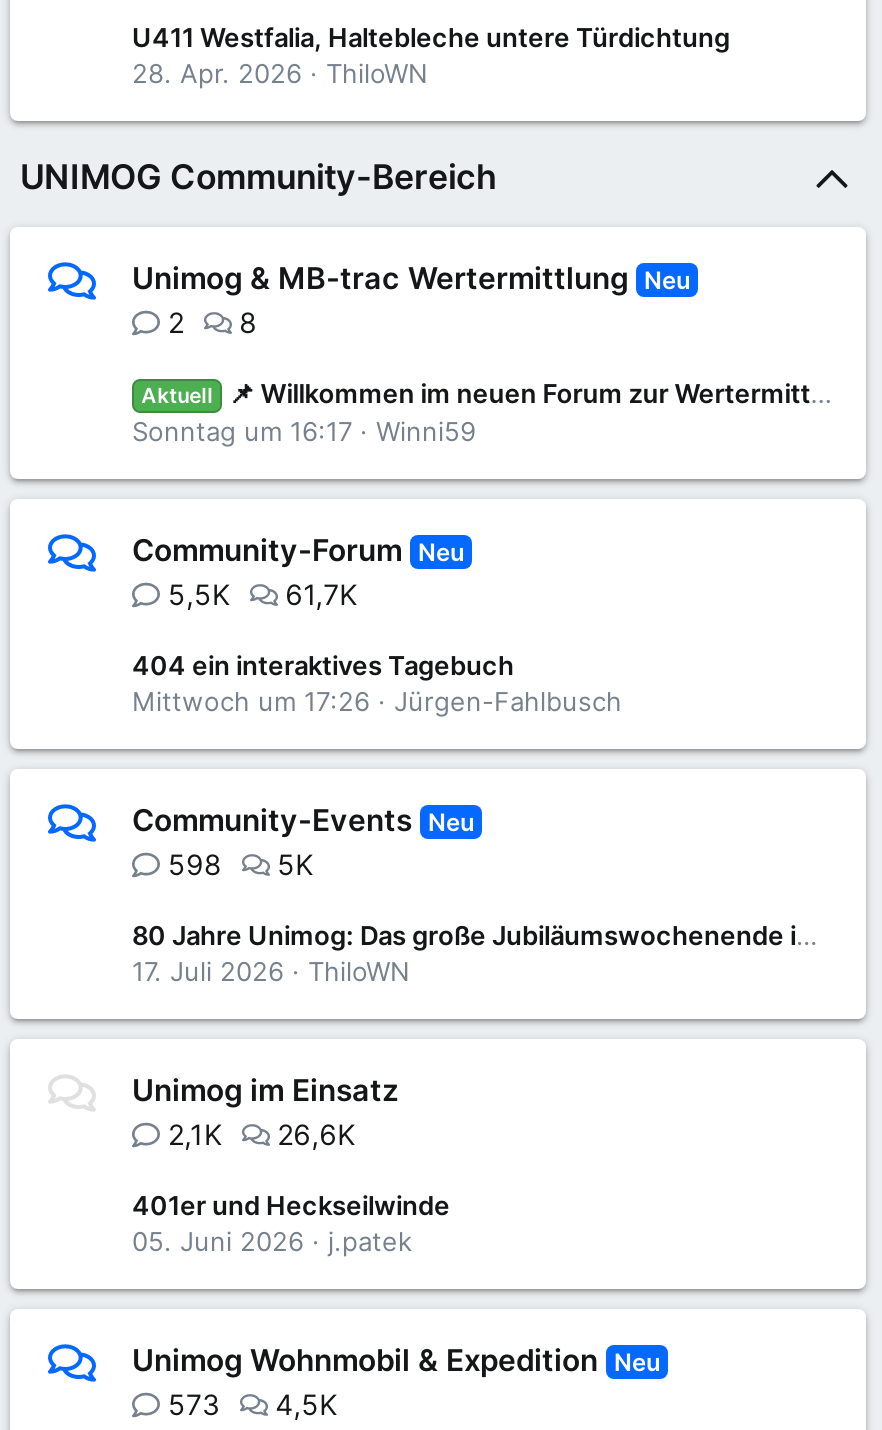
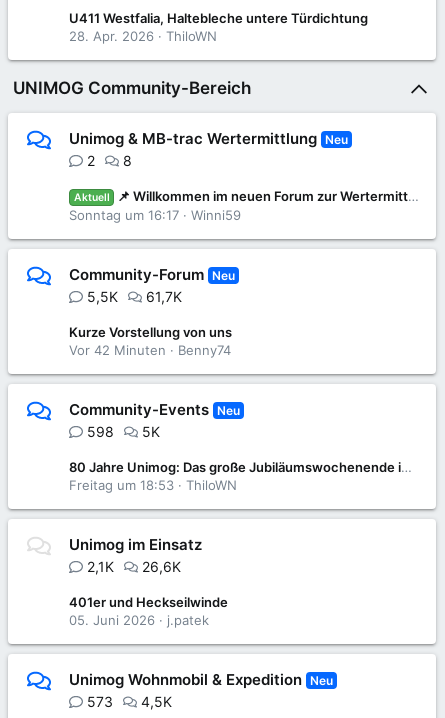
[132,649,622,717] 404 ein interaktives Tagebuch | Mittwoch um 17:26 | Jürgen-Fahlbusch -> [69,324,232,358] Kurze Vorstellung von uns | Vor 42 Minuten | Benny74
[132,955,410,987] 17. Juli 2026 ThiloWN -> [69,477,237,493] Freitag um 18:53 ThiloWN

